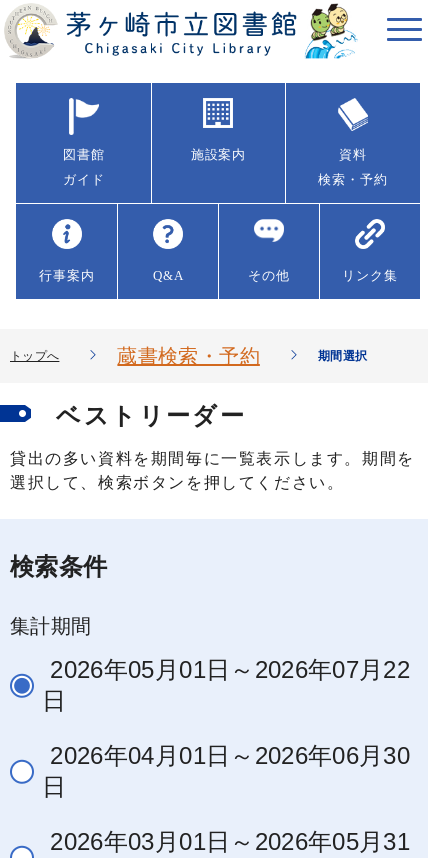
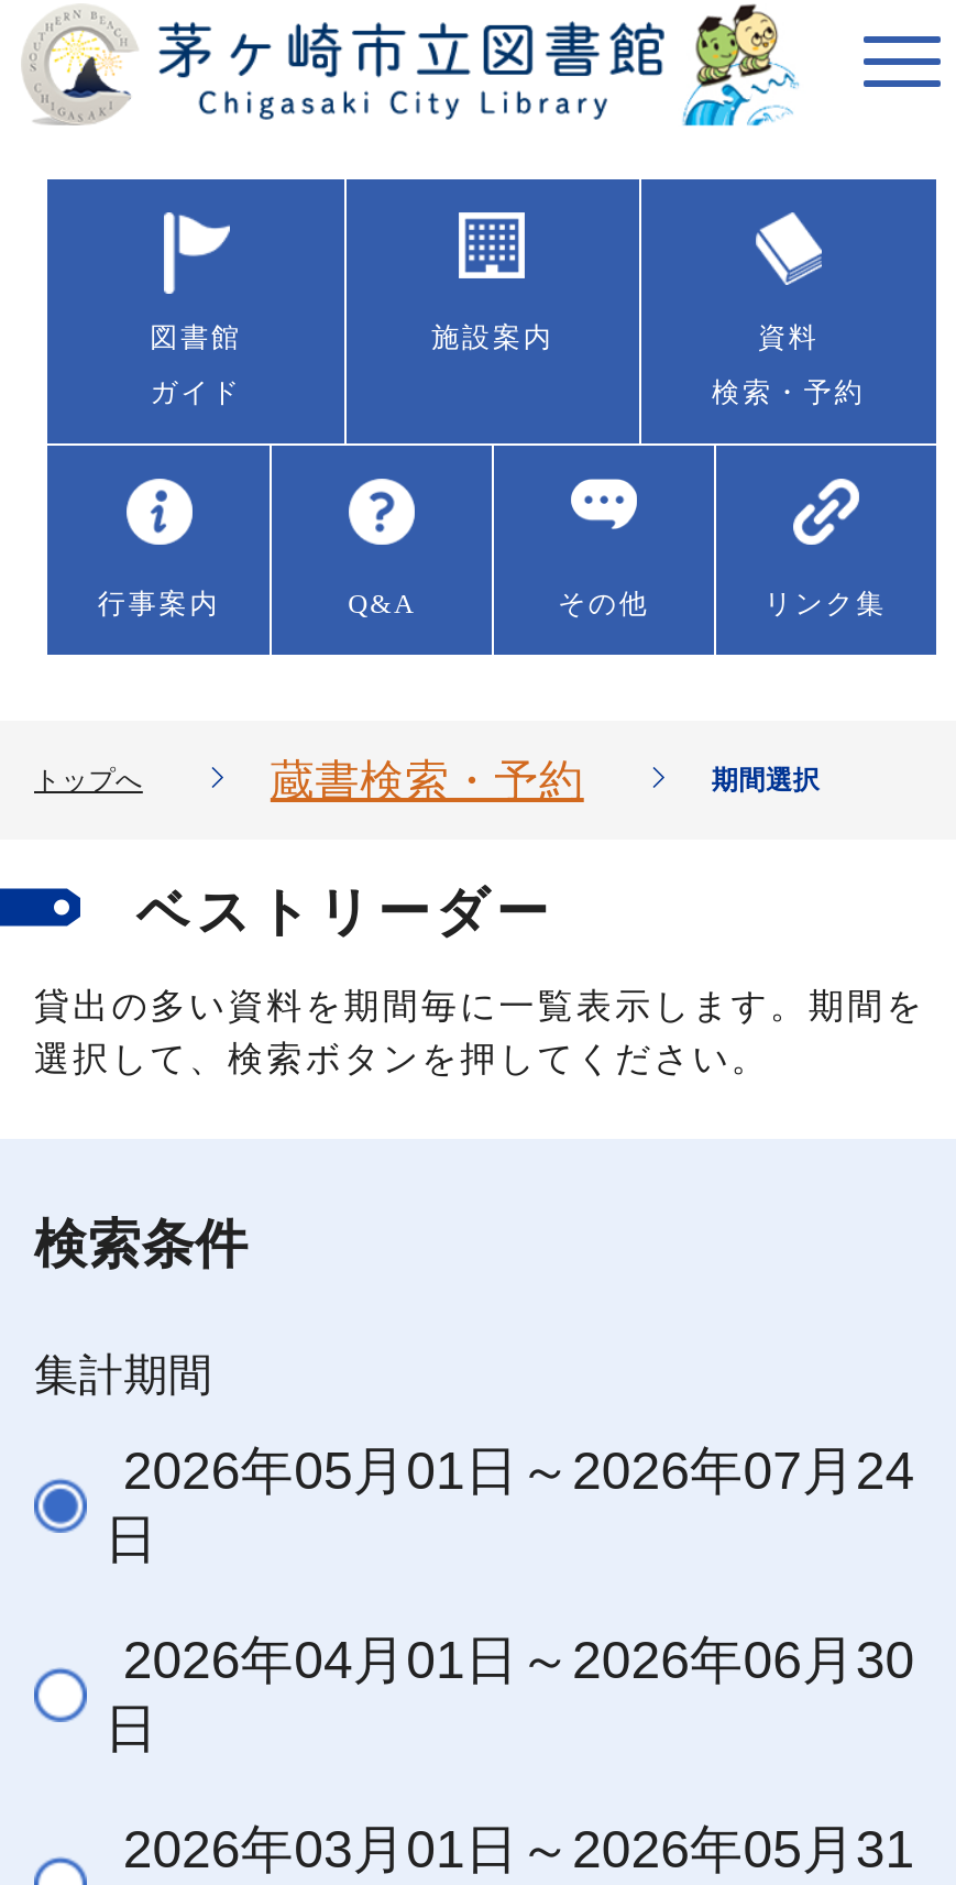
[43,656,410,683] 2026年05月01日～2026年07月22 -> [107,1440,914,1500] 2026年05月01日～2026年07月24

